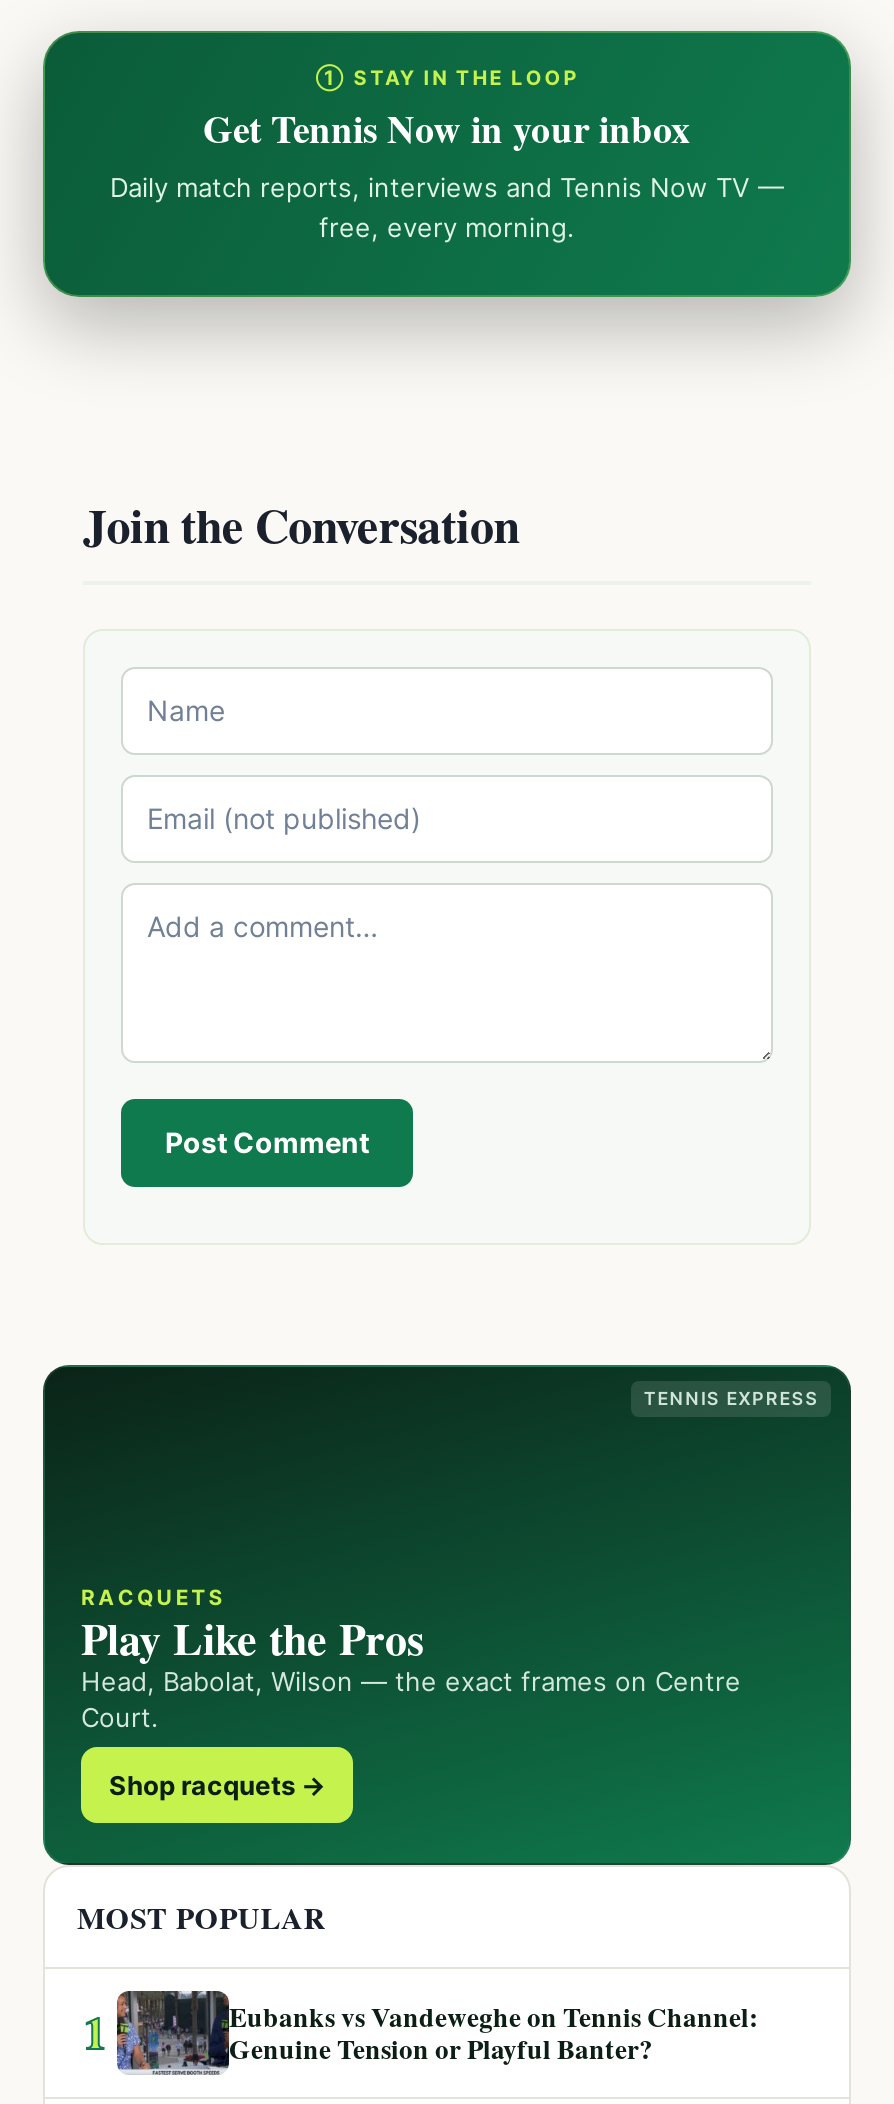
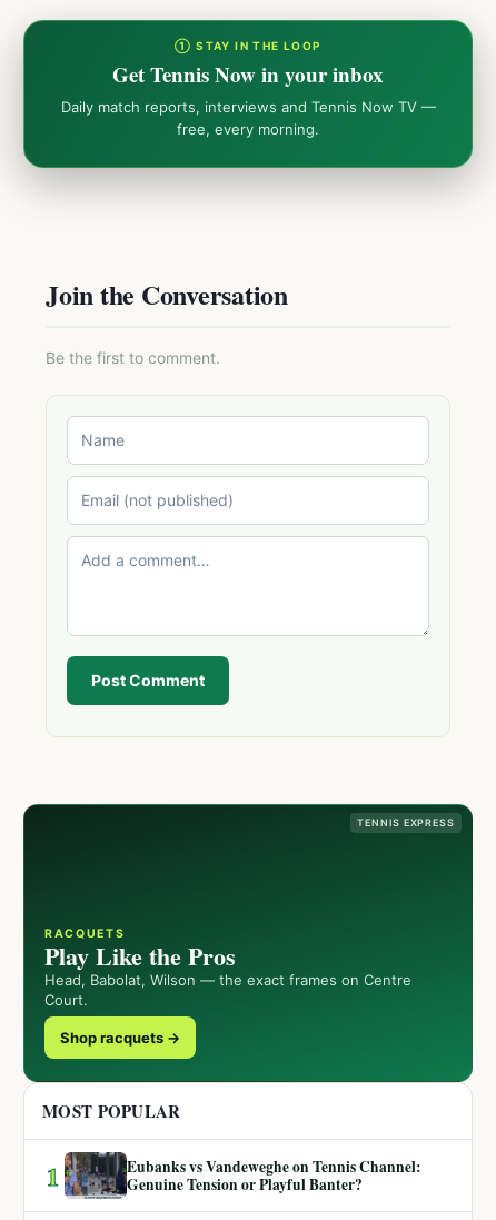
none -> [46,348,220,367] Be the first to comment.

